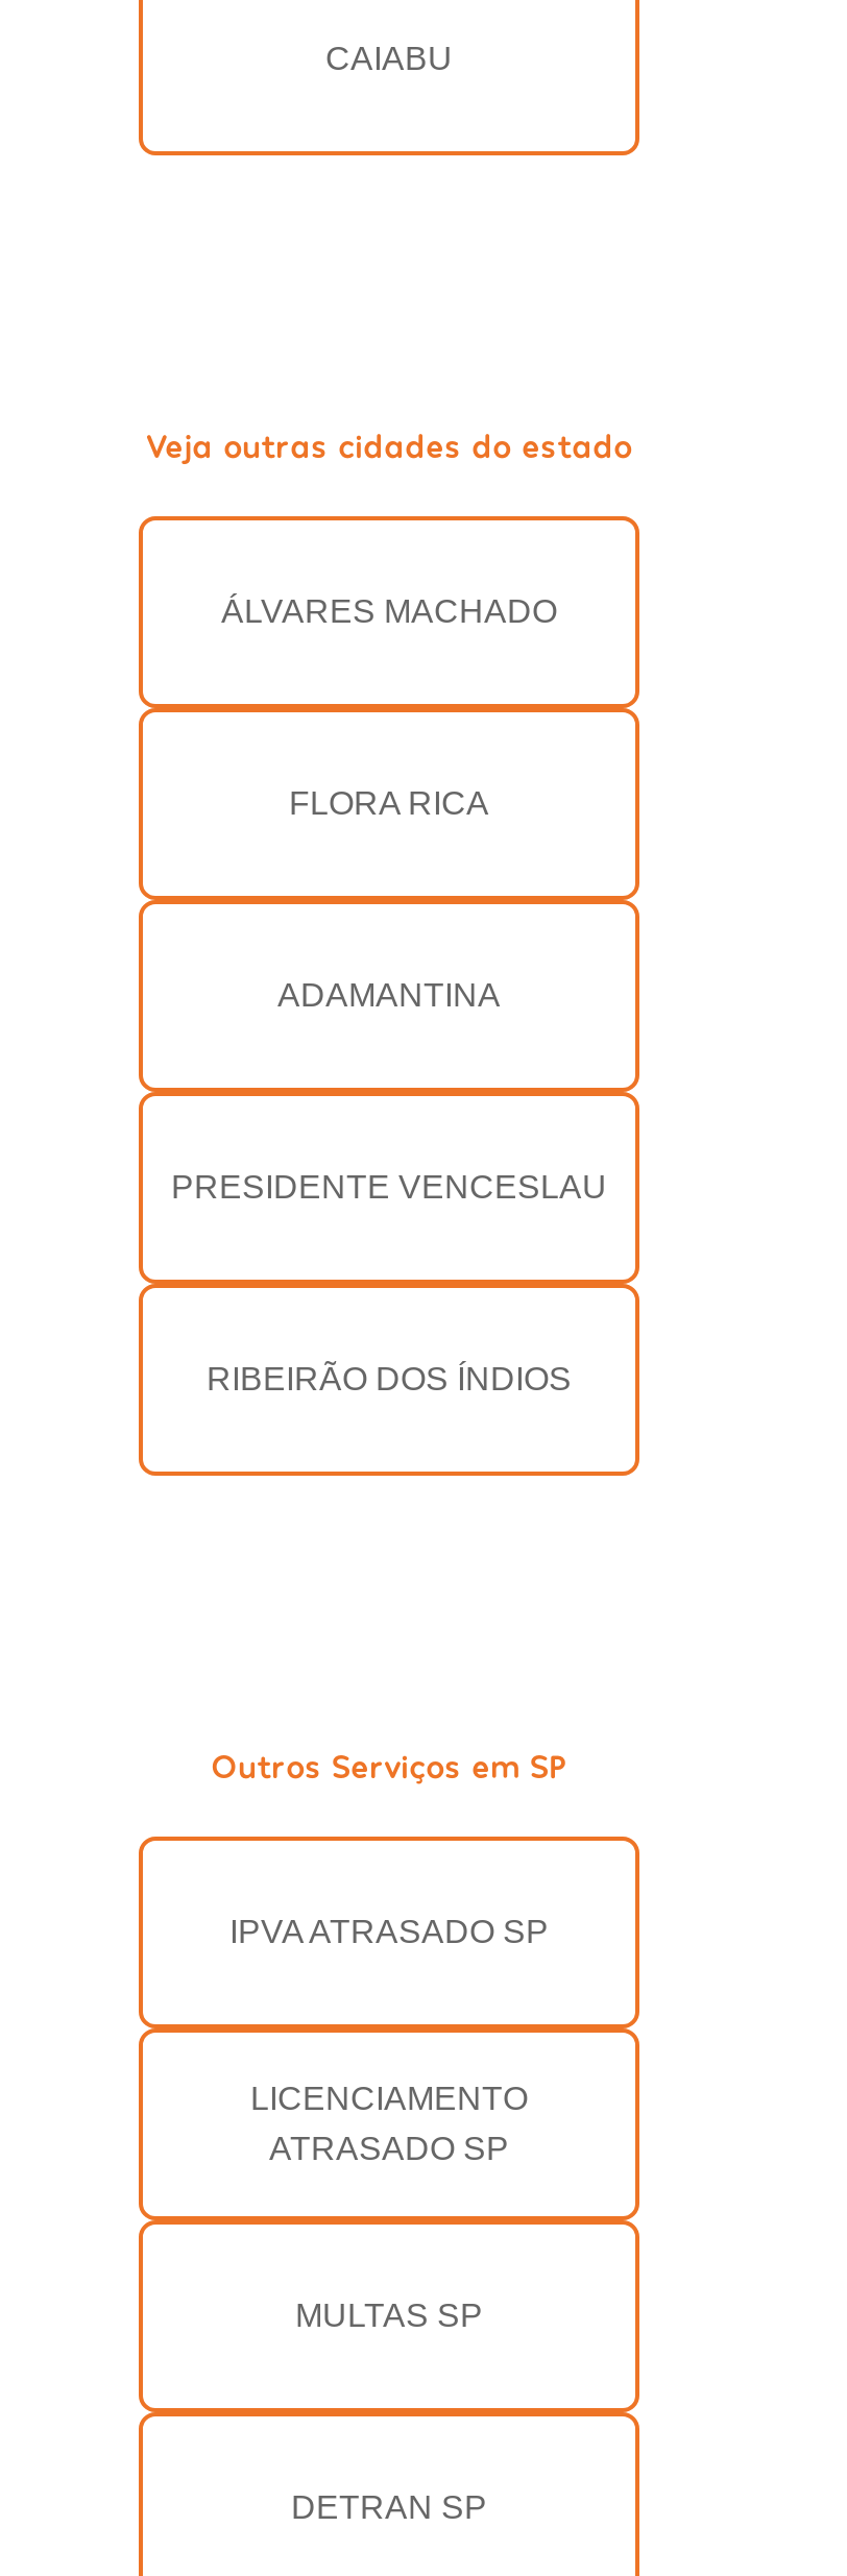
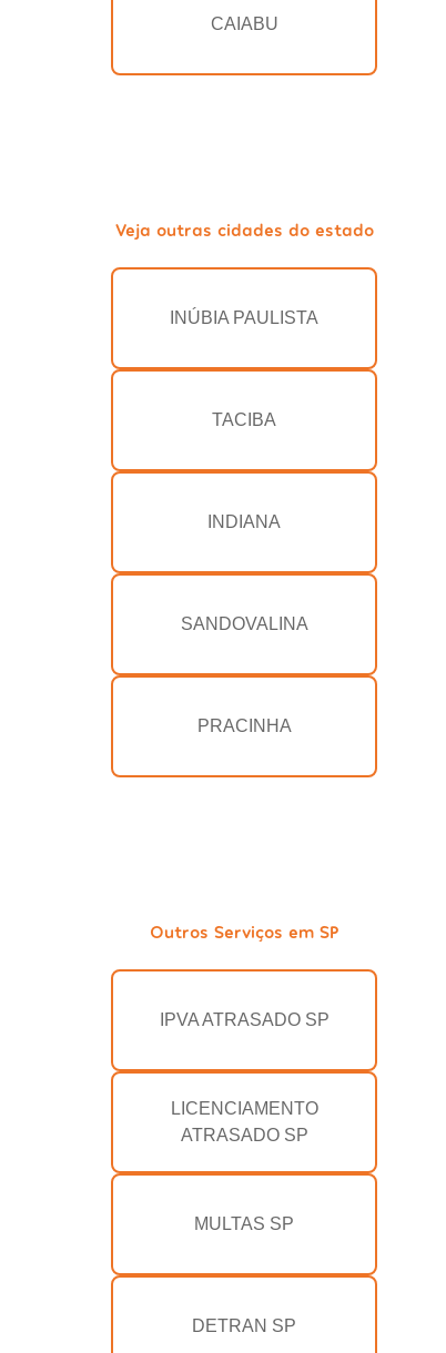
[221,594,557,630] ÁLVARES MACHADO -> [170,309,318,328] INÚBIA PAULISTA
[289,786,489,822] FLORA RICA -> [212,411,276,430] TACIBA
[277,978,501,1014] ADAMANTINA -> [207,513,281,532] INDIANA
[171,1170,607,1205] PRESIDENTE VENCESLAU -> [180,615,308,634] SANDOVALINA
[207,1362,572,1397] RIBEIRÃO DOS ÍNDIOS -> [197,717,291,736] PRACINHA

